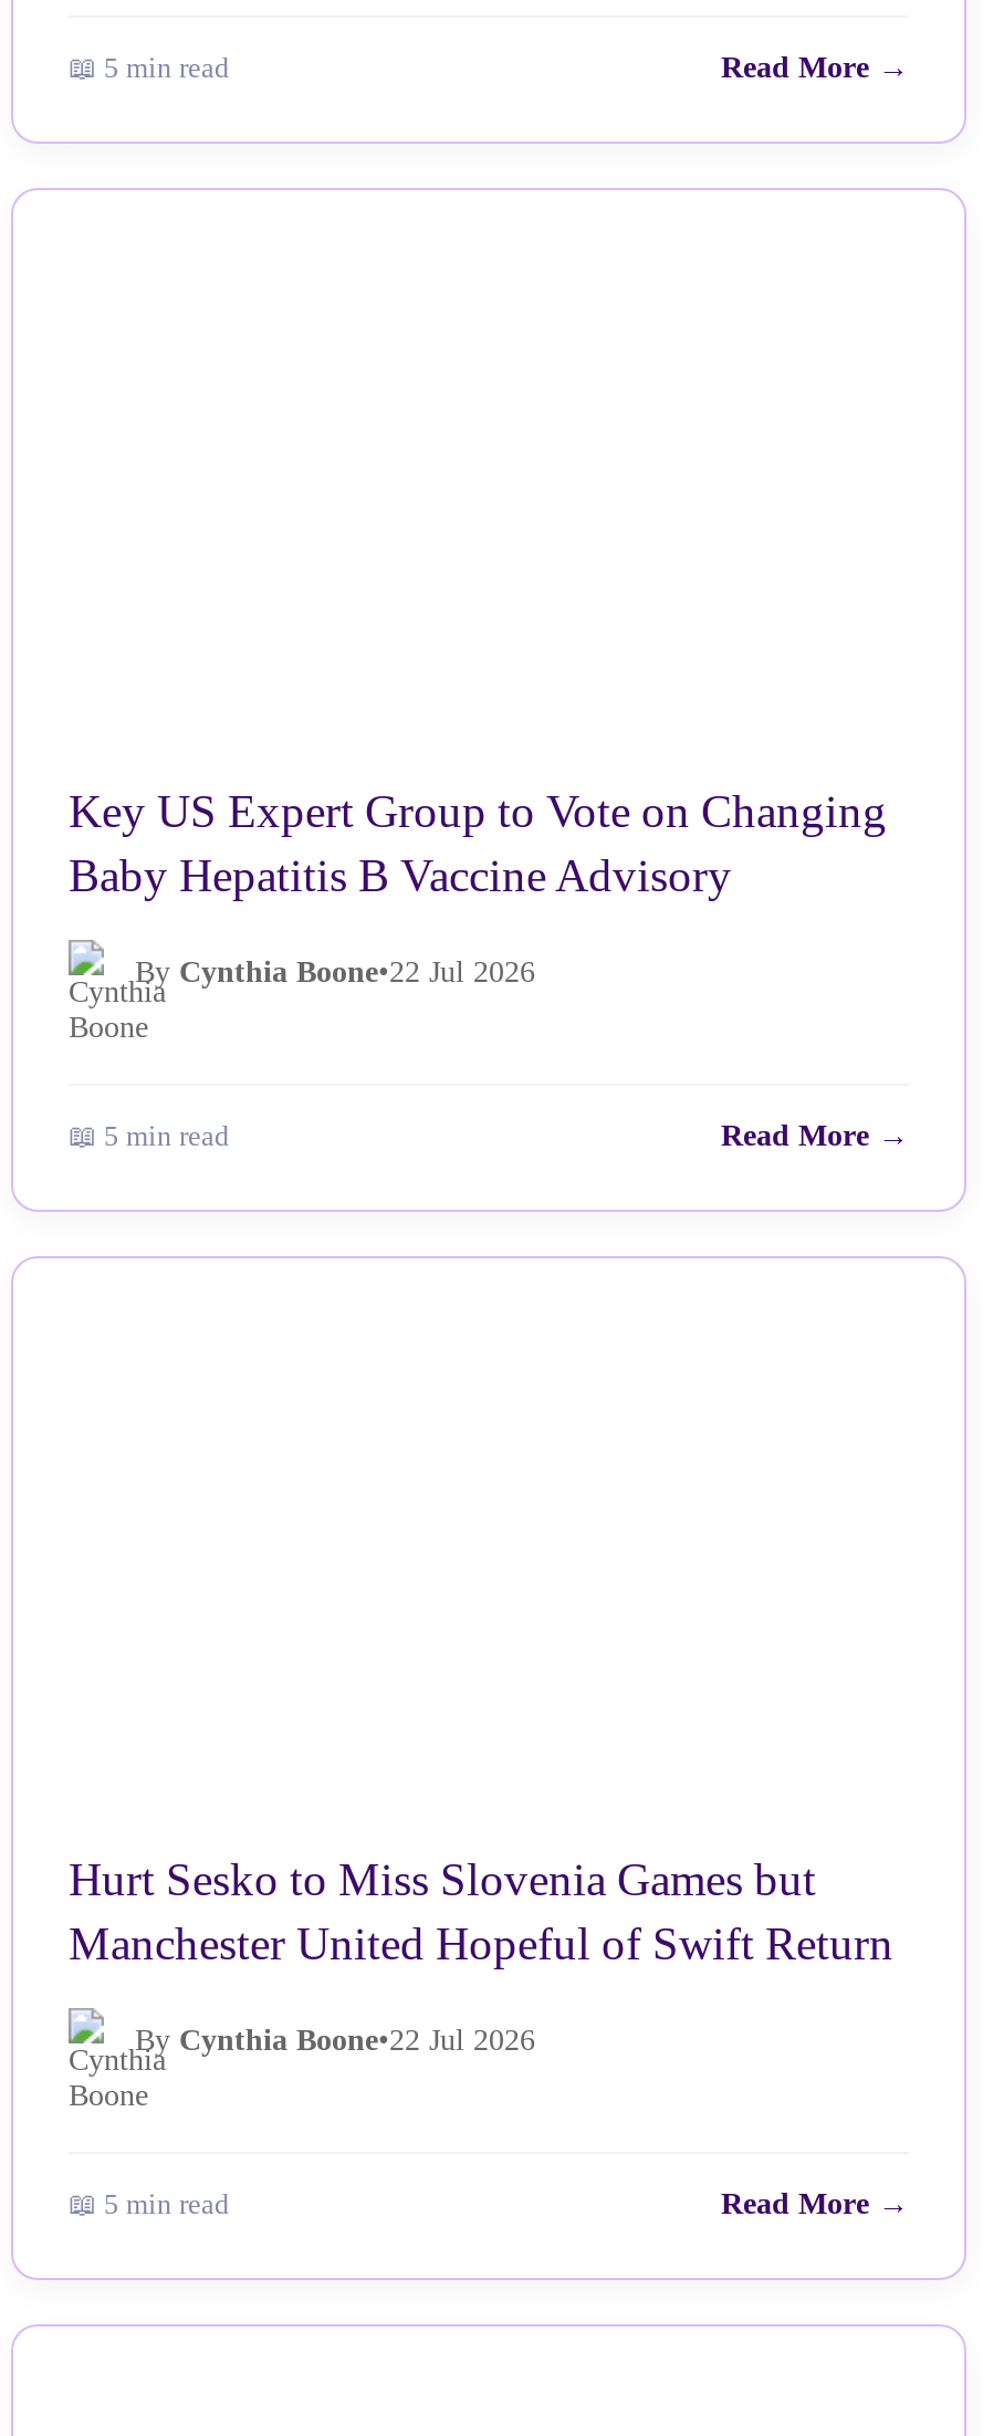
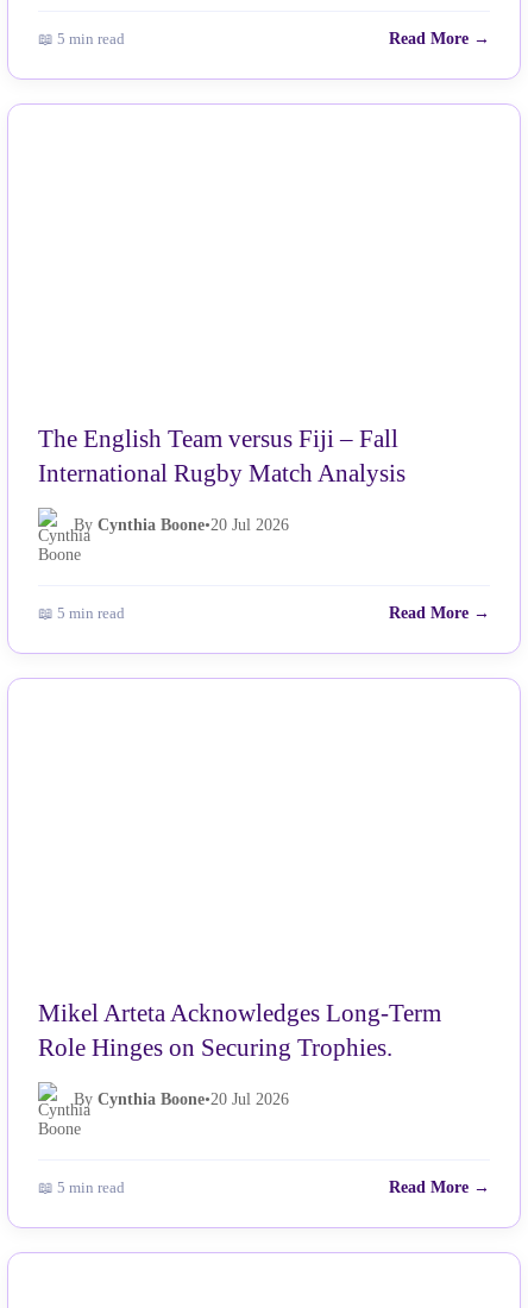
[69,785,887,900] Key US Expert Group to Vote on Changing | Baby Hepatitis B Vaccine Advisory -> [38,425,406,486] The English Team versus Fiji – Fall | International Rugby Match Analysis
[135,955,535,989] By Cynthia Boone•22 Jul 2026 -> [74,516,289,534] By Cynthia Boone•20 Jul 2026
[69,1853,893,1968] Hurt Sesko to Miss Slovenia Games but | Manchester United Hopeful of Swift Return -> [38,999,441,1060] Mikel Arteta Acknowledges Long-Term | Role Hinges on Securing Trophies.
[135,2023,535,2056] By Cynthia Boone•22 Jul 2026 -> [74,1090,289,1108] By Cynthia Boone•20 Jul 2026

